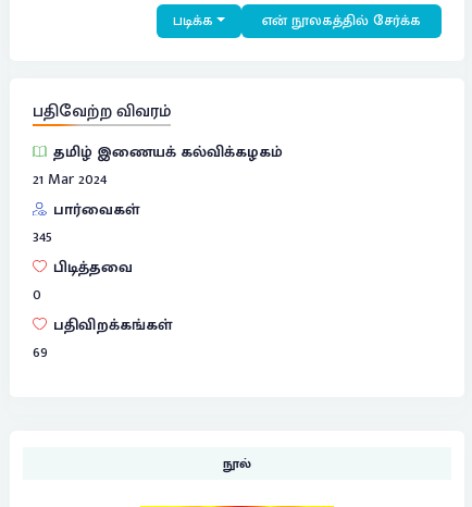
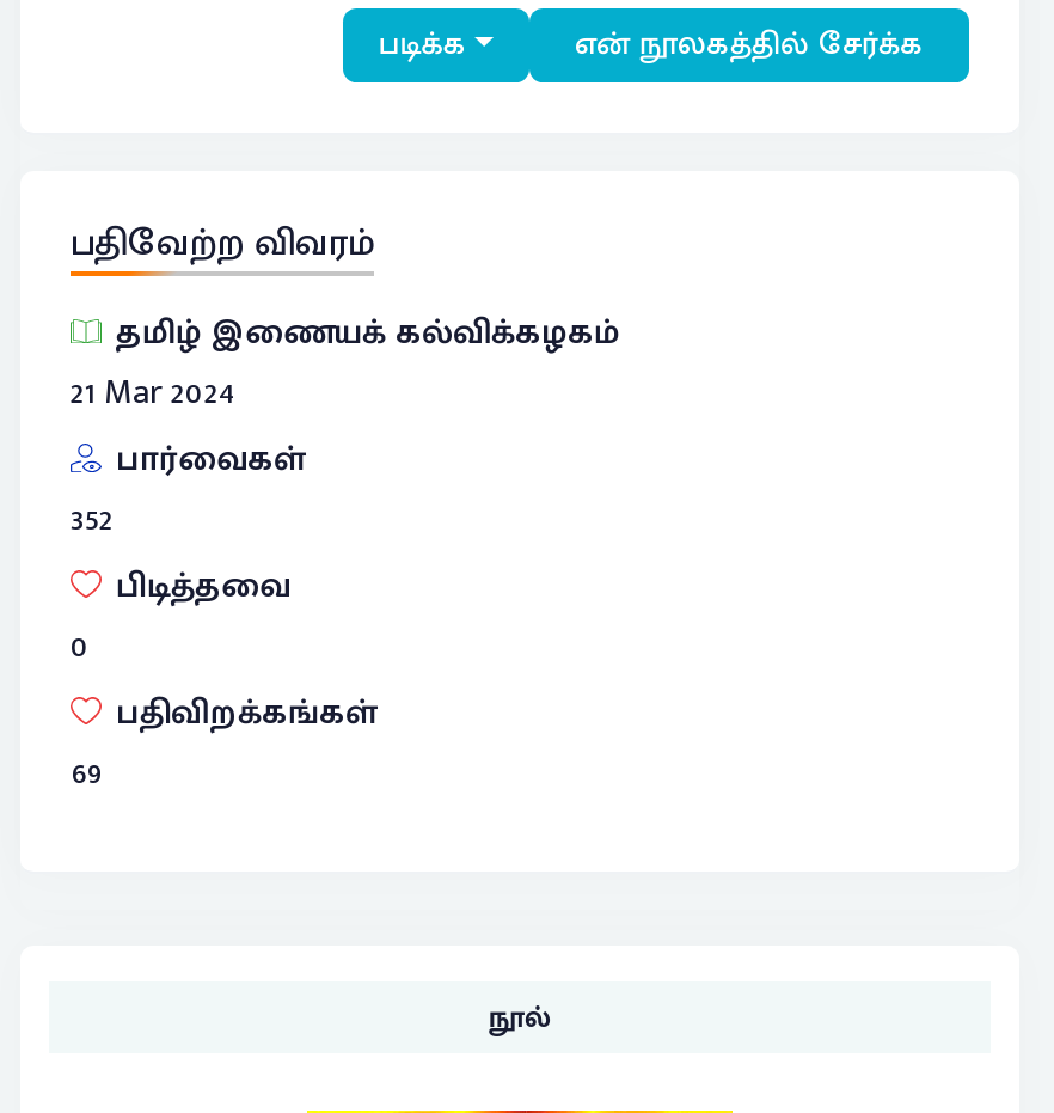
[33,224,52,250] 345 -> [71,491,114,548] 352

